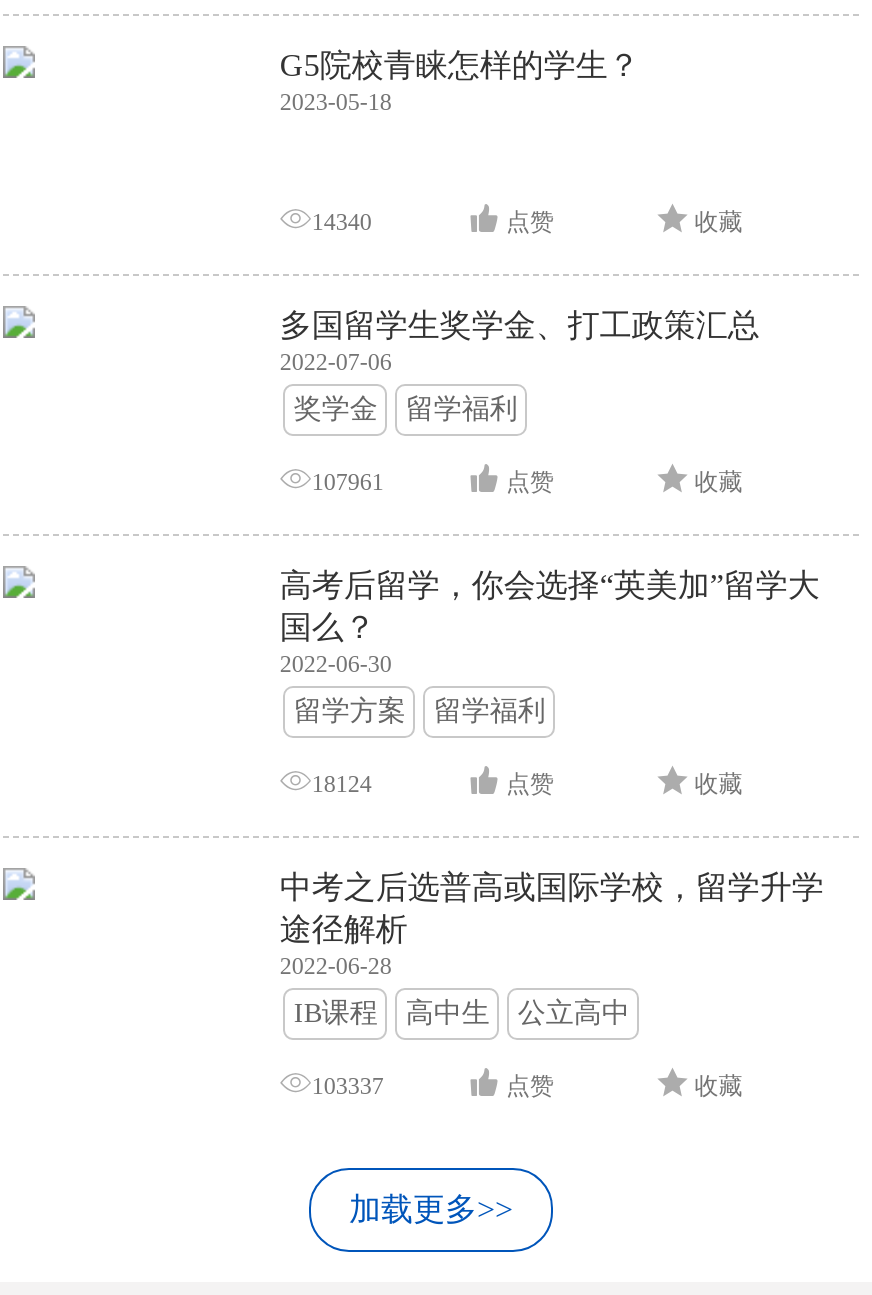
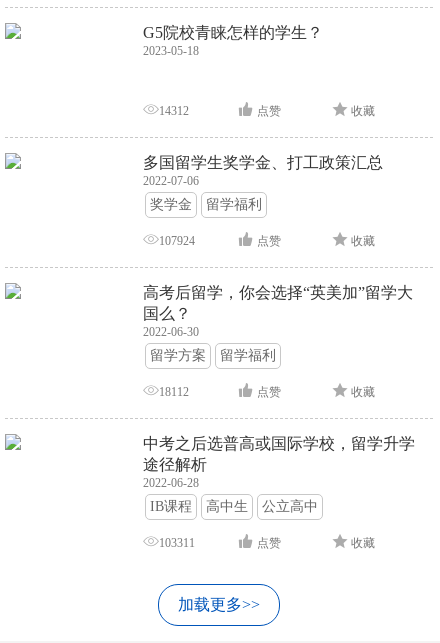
[312,209,372,237] 14340 -> [159,104,189,118] 14312
[312,469,384,497] 107961 -> [159,234,195,248] 107924
[312,771,372,799] 18124 -> [159,385,189,399] 18112
[312,1073,384,1101] 103337 -> [159,536,195,550] 103311

